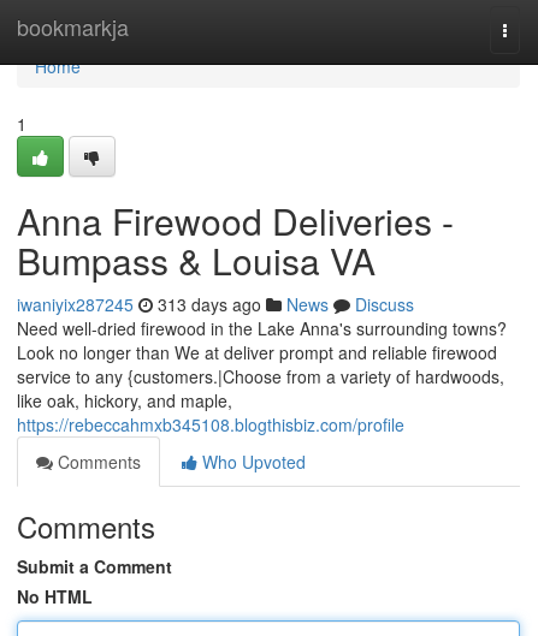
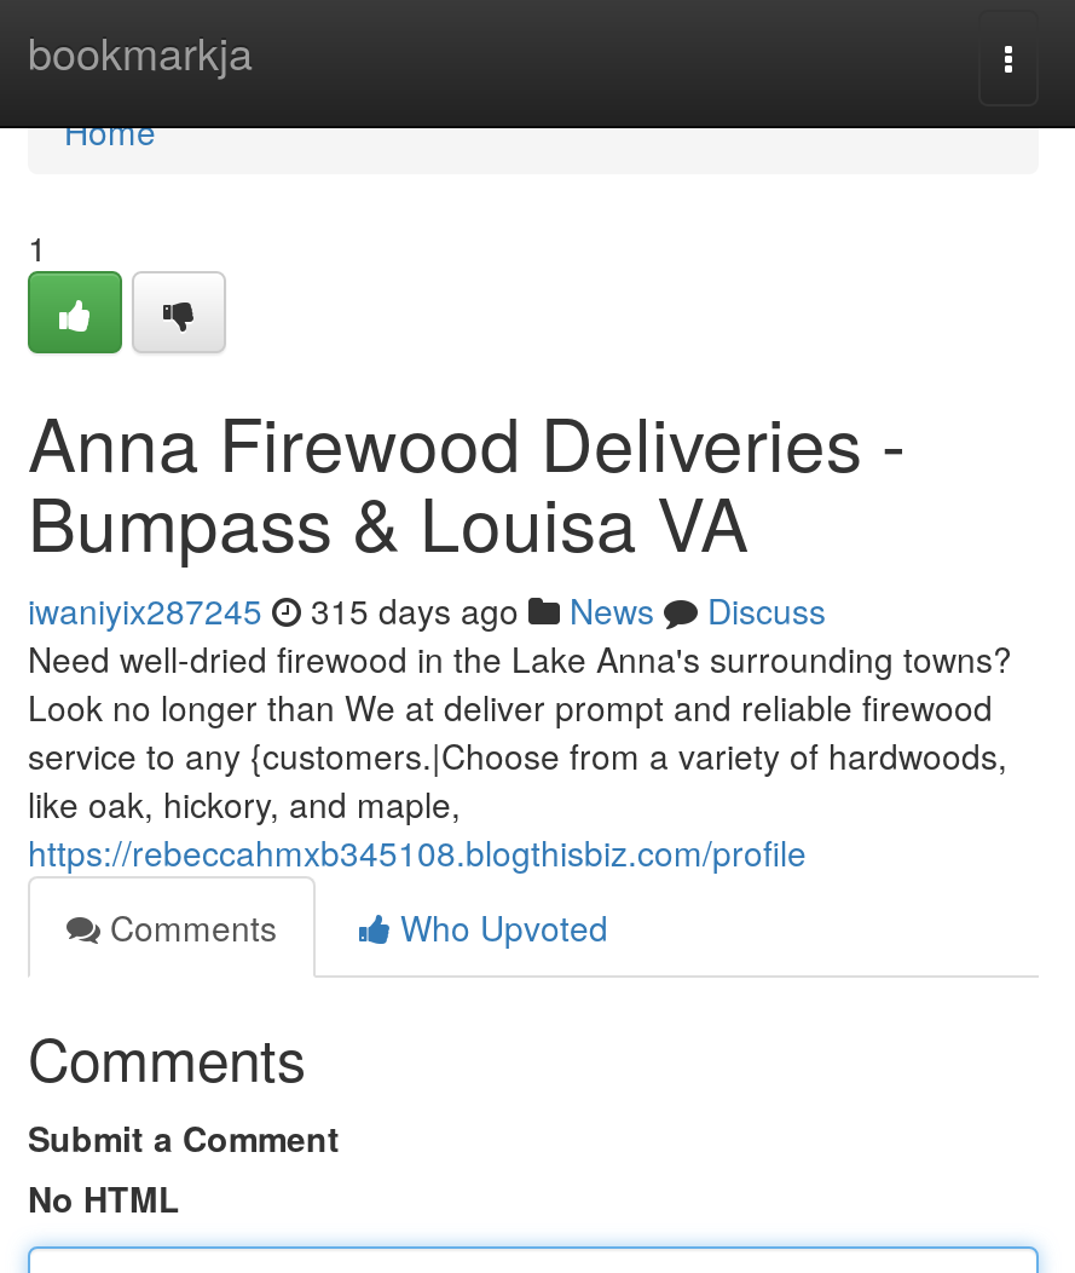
[17,292,414,316] iwaniyix287245 313 days ago News Discuss -> [28,586,826,634] iwaniyix287245 315 days ago News Discuss

